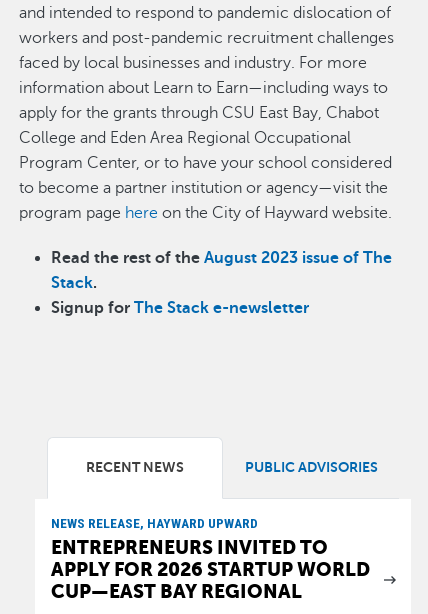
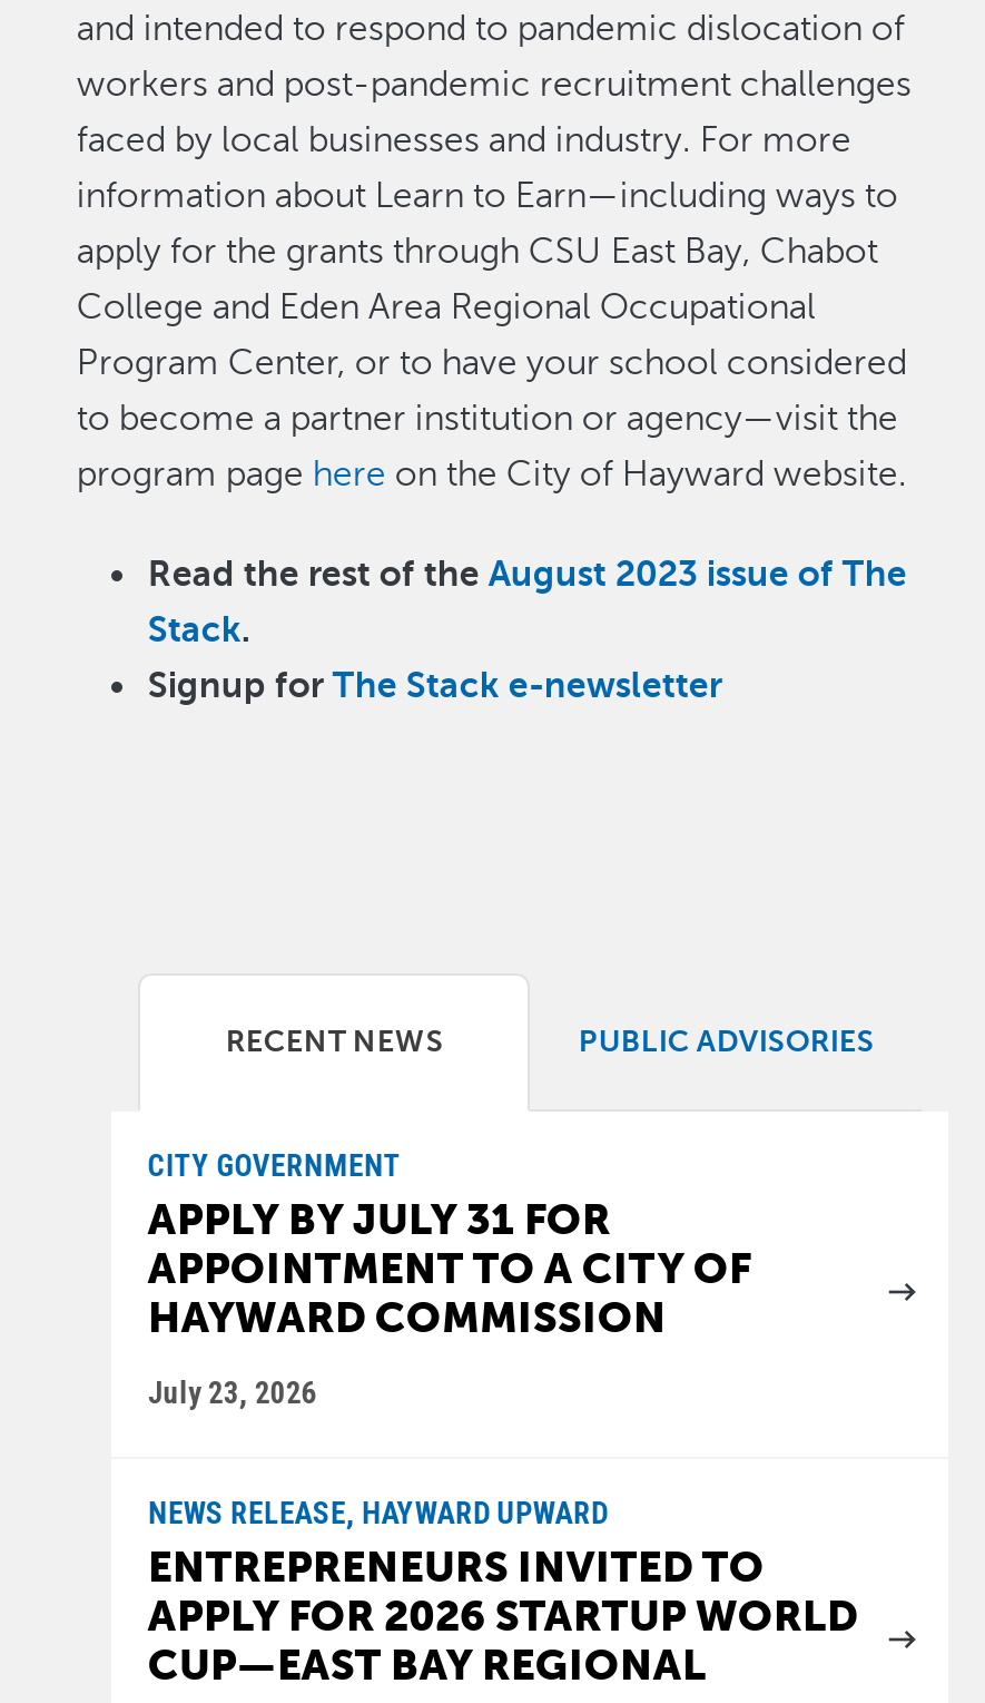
none -> [148,1147,751,1410] CITY GOVERNMENT | APPLY BY JULY 31 FOR | APPOINTMENT TO A CITY OF | HAYWARD COMMISSION | July 23, 2026

